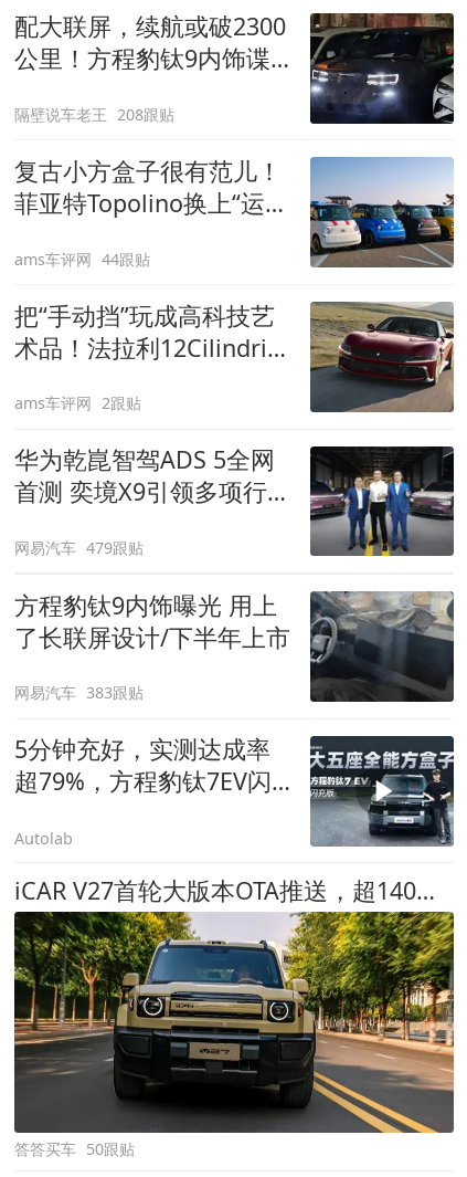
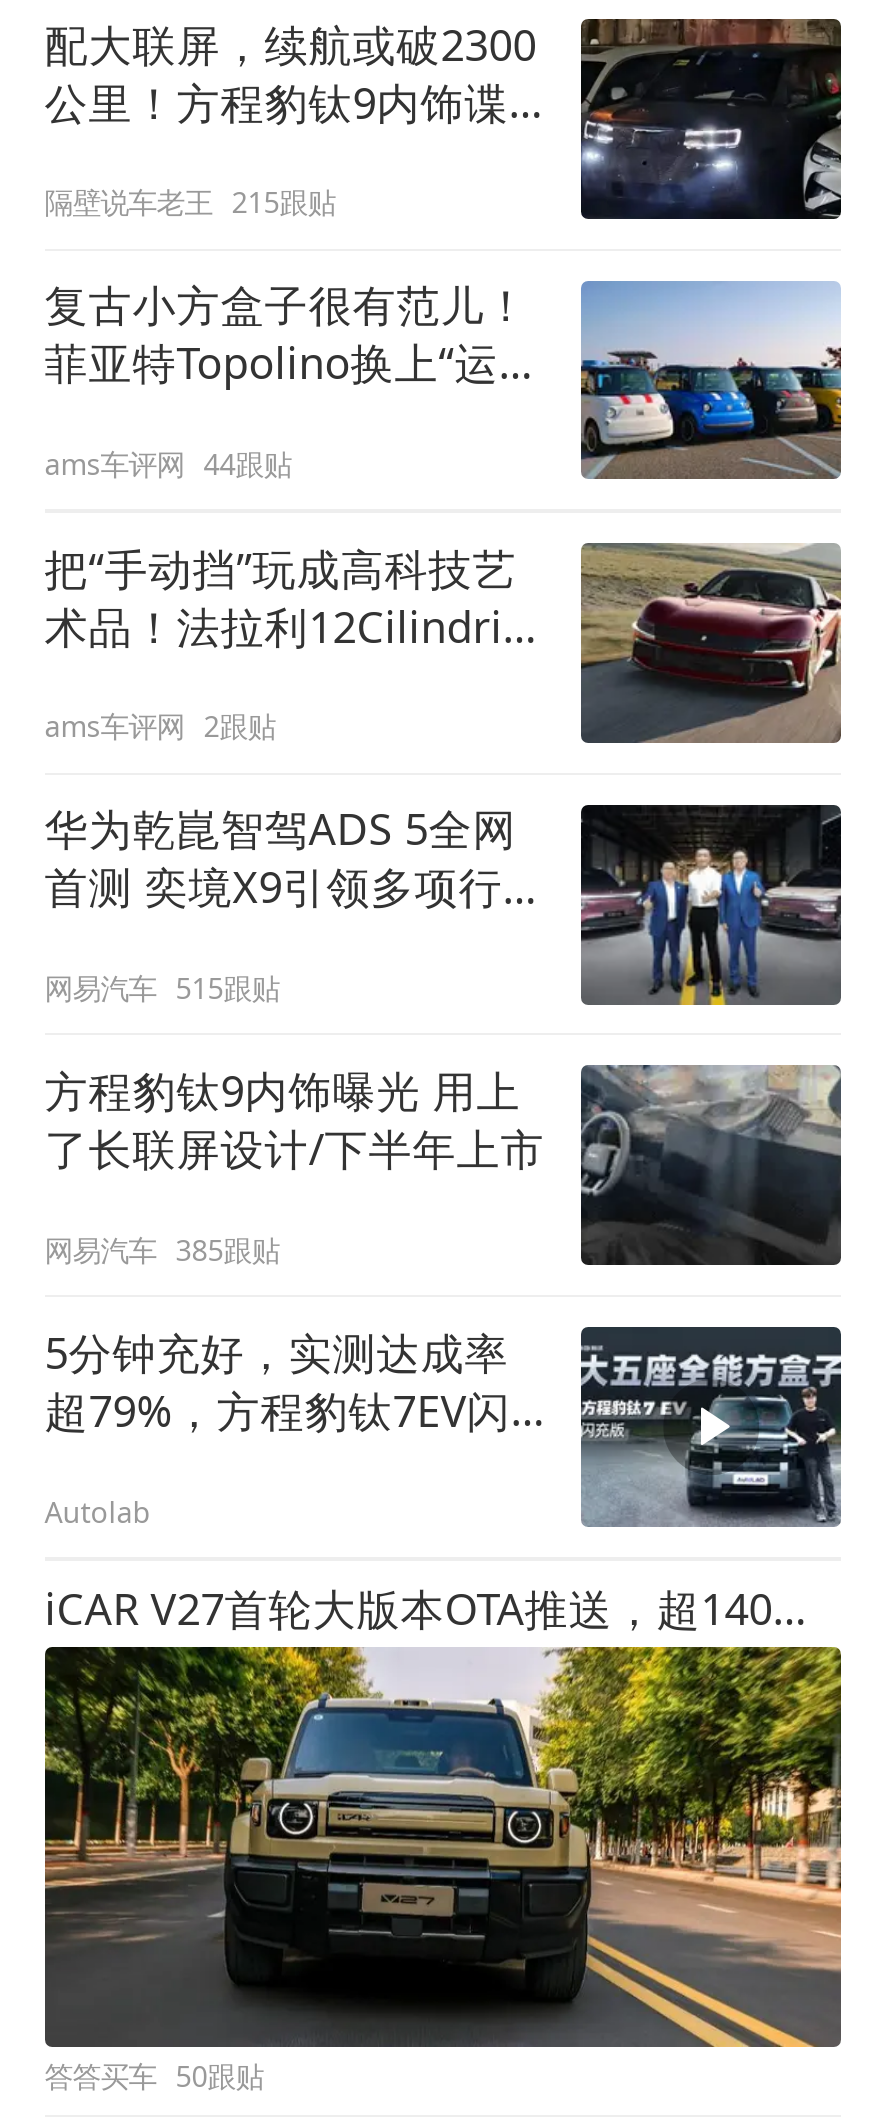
[14,104,175,125] 隔壁说车老王 208跟贴 -> [44,183,336,221] 隔壁说车老王 215跟贴
[14,537,144,558] 网易汽车 479跟贴 -> [44,968,280,1006] 网易汽车 515跟贴
[14,682,144,703] 网易汽车 383跟贴 -> [44,1230,280,1268] 网易汽车 385跟贴

